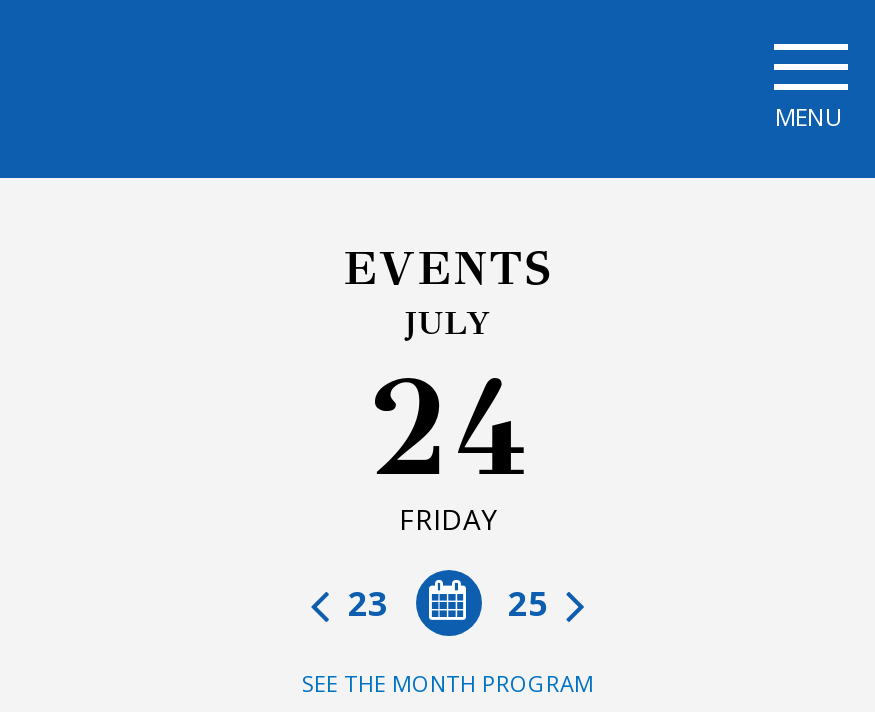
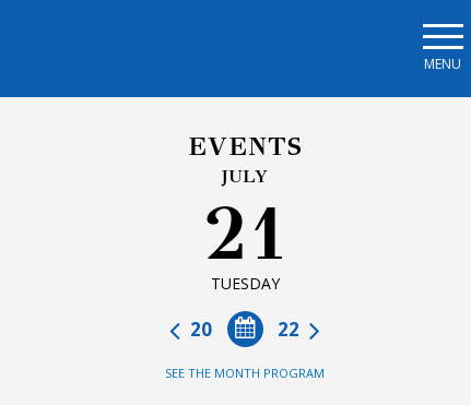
[366,346,530,538] 24 | FRIDAY -> [202,189,287,294] 21 | TUESDAY
[340,580,556,626] 25 | 23 -> [186,317,304,342] 22 | 20

